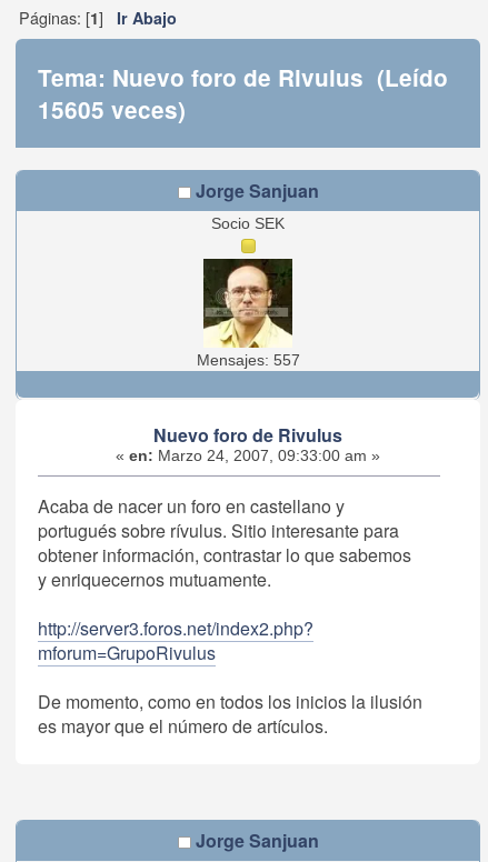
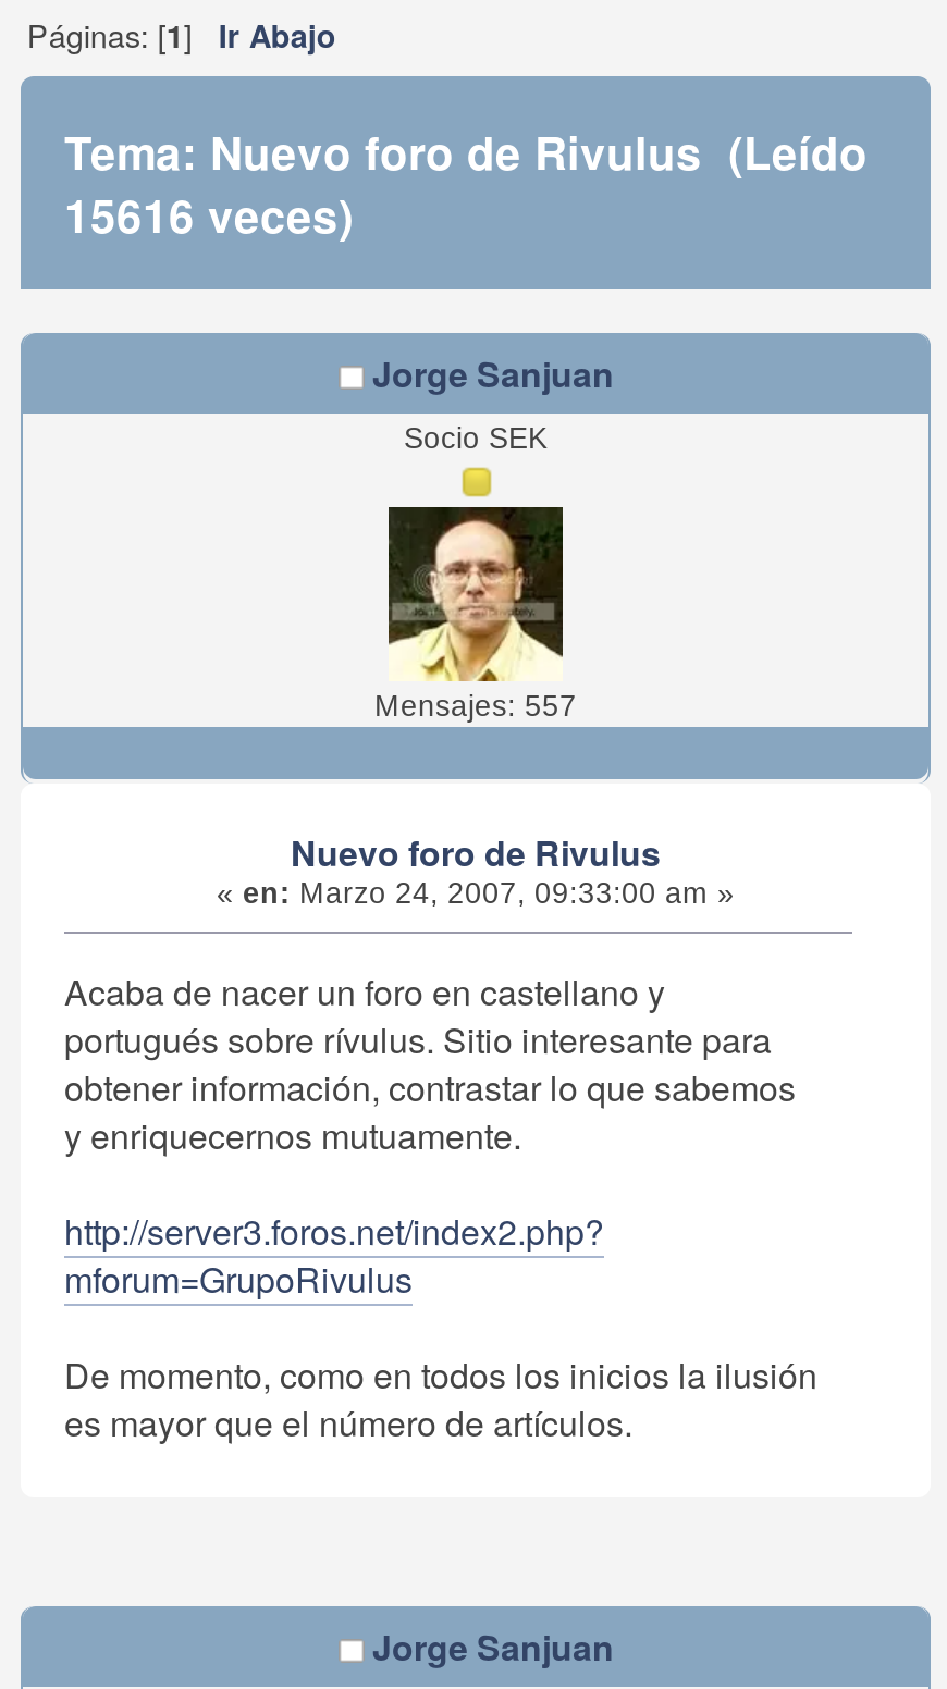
[38,93,186,126] 15605 veces) -> [64,183,354,246] 15616 veces)

